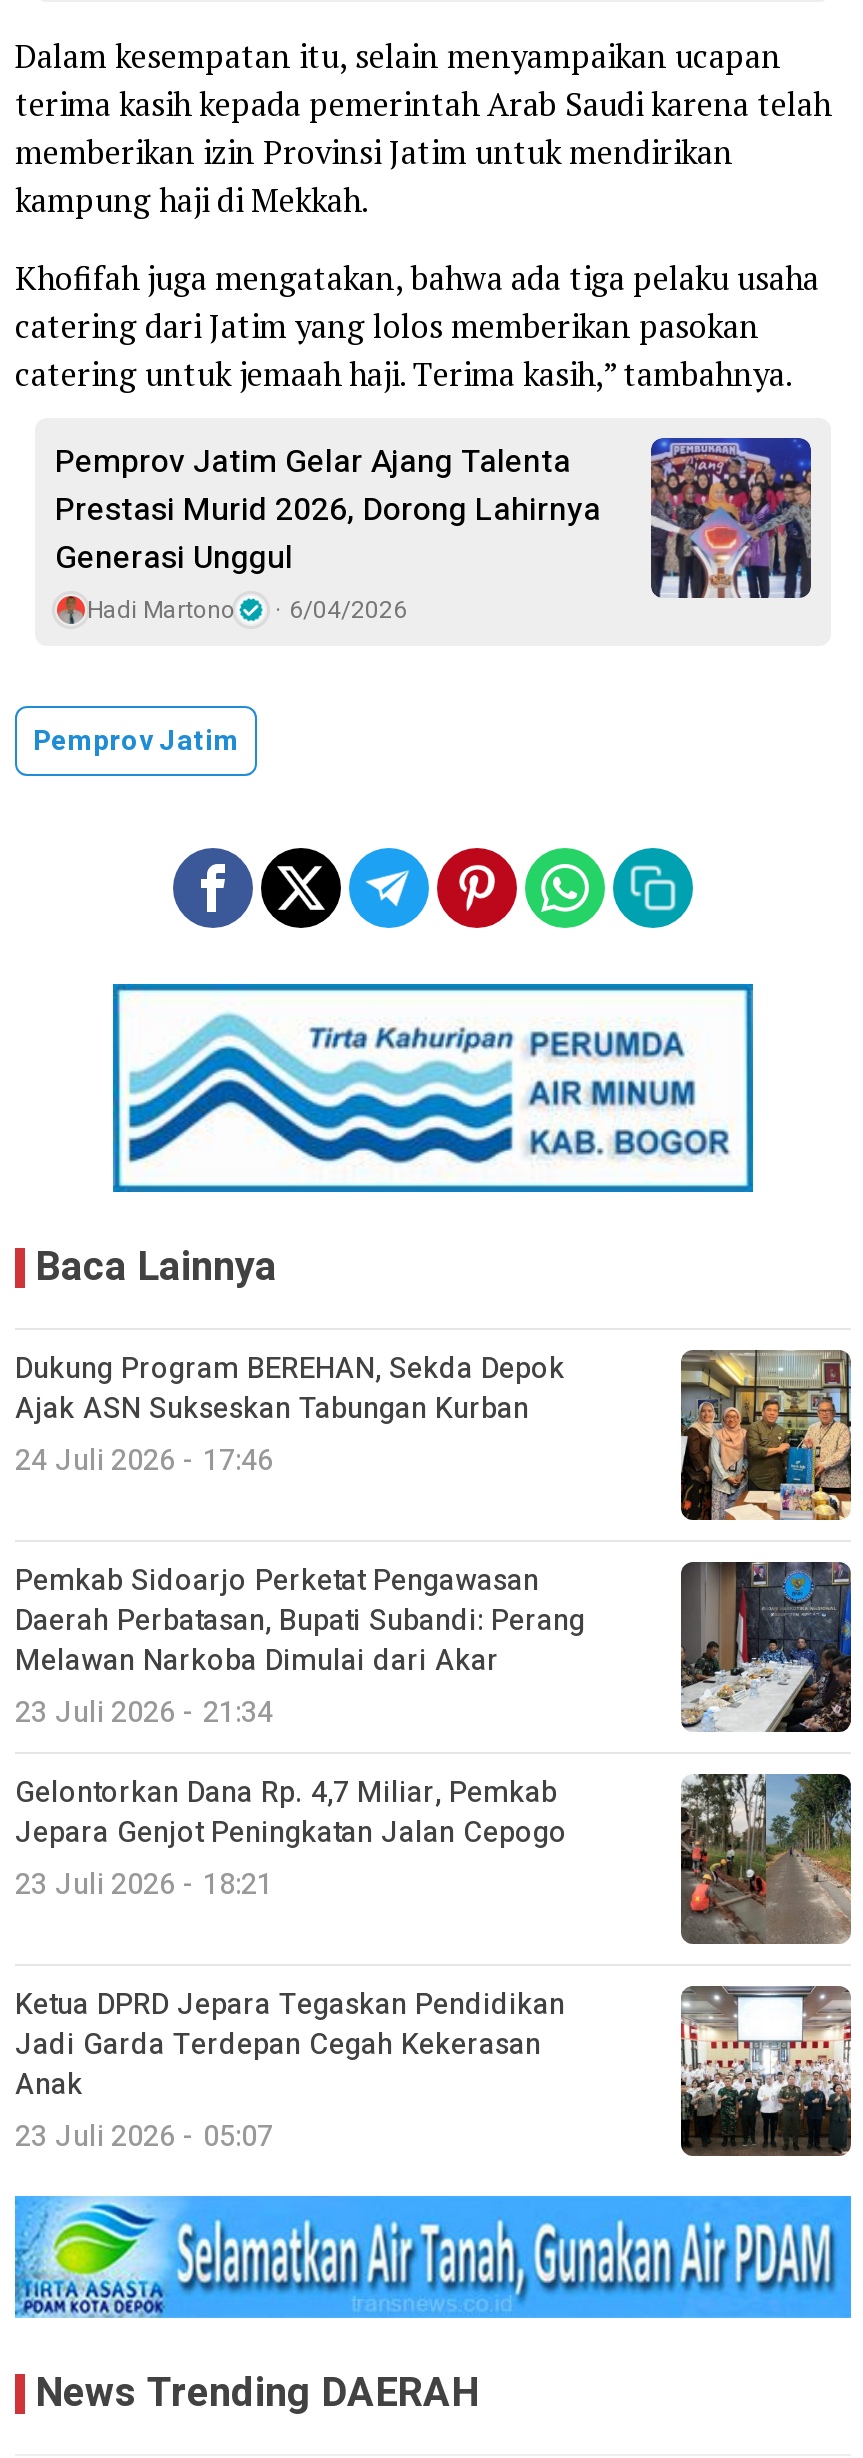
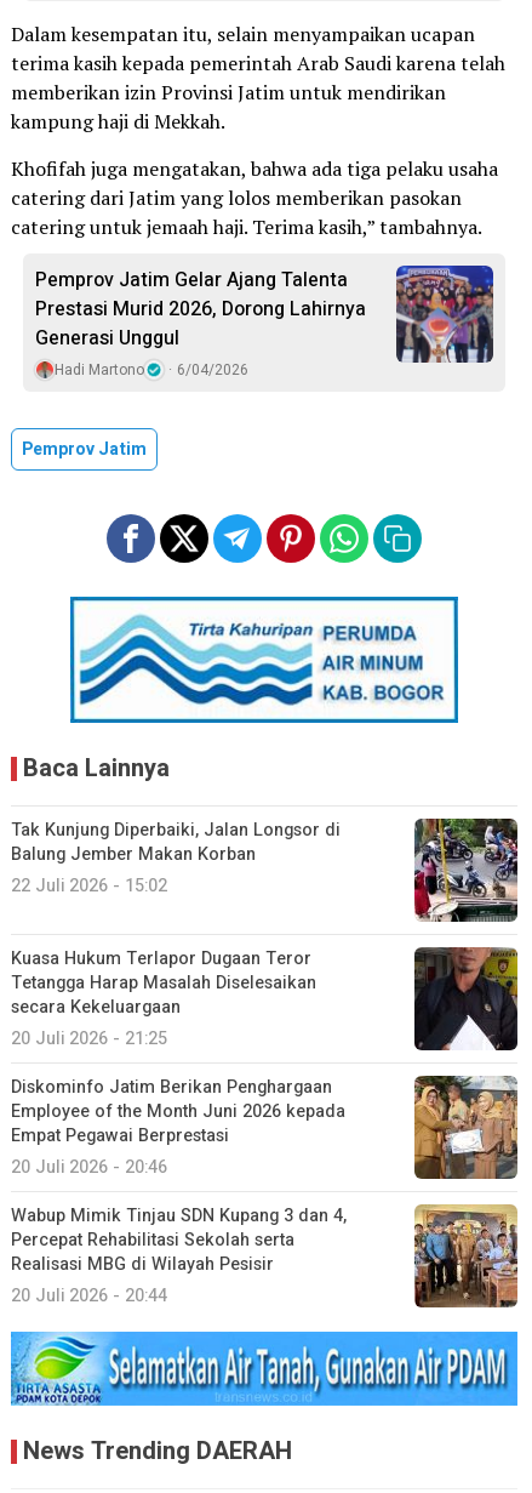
[15,1349,565,1483] Dukung Program BEREHAN, Sekda Depok | Ajak ASN Sukseskan Tabungan Kurban | 24 Juli 2026 - 17:46 -> [11,818,341,899] Tak Kunjung Diperbaiki, Jalan Longsor di | Balung Jember Makan Korban | 22 Juli 2026 - 15:02
[679,1348,853,1522] [image] -> [413,819,519,923] [image]
[15,1561,585,1735] Pemkab Sidoarjo Perketat Pengawasan | Daerah Perbatasan, Bupati Subandi: Perang | Melawan Narkoba Dimulai dari Akar | 23 Juli 2026 - 21:34 -> [11,946,316,1052] Kuasa Hukum Terlapor Dugaan Teror | Tetangga Harap Masalah Diselesaikan | secara Kekeluargaan | 20 Juli 2026 - 21:25
[679,1560,853,1734] [image] -> [413,946,519,1052] [image]
[15,1773,567,1907] Gelontorkan Dana Rp. 4,7 Miliar, Pemkab | Jepara Genjot Peningkatan Jalan Cepogo | 23 Juli 2026 - 18:21 -> [11,1075,345,1181] Diskominfo Jatim Berikan Penghargaan | Employee of the Month Juni 2026 kepada | Empat Pegawai Berprestasi | 20 Juli 2026 - 20:46
[679,1772,853,1944] [image] -> [413,1076,517,1179] [image]
[15,1985,565,2159] Ketua DPRD Jepara Tegaskan Pendidikan | Jadi Garda Terdepan Cegah Kekerasan | Anak | 23 Juli 2026 - 05:07 -> [11,1204,347,1309] Wabup Mimik Tinjau SDN Kupang 3 dan 4, | Percepat Rehabilitasi Sekolah serta | Realisasi MBG di Wilayah Pesisir | 20 Juli 2026 - 20:44
[679,1984,853,2156] [image] -> [413,1203,519,1307] [image]

